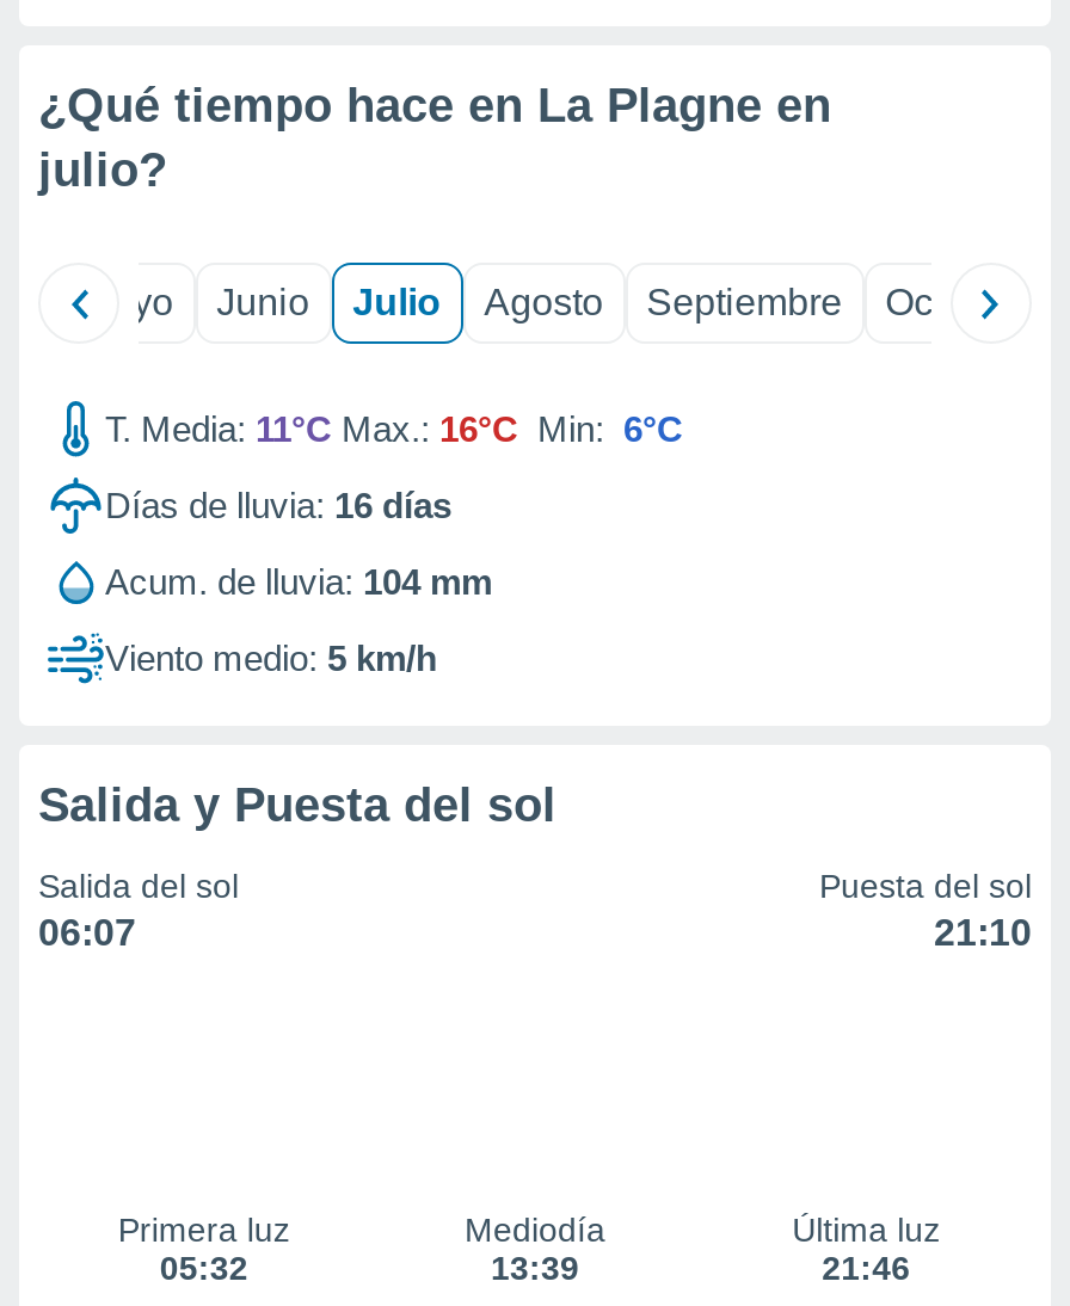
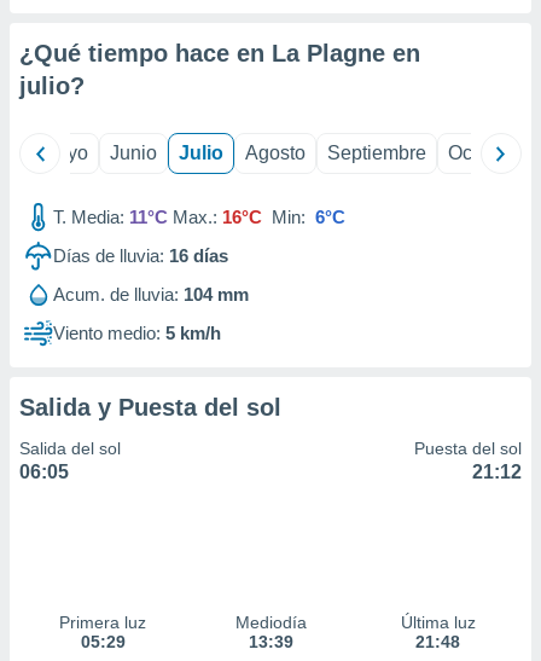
[38,912,136,953] 06:07 -> [19,462,69,482] 06:05
[934,912,1032,953] 21:10 -> [472,462,522,482] 21:12
[160,1249,248,1287] 05:32 -> [81,632,125,651] 05:29
[822,1249,910,1287] 21:46 -> [416,632,460,651] 21:48

